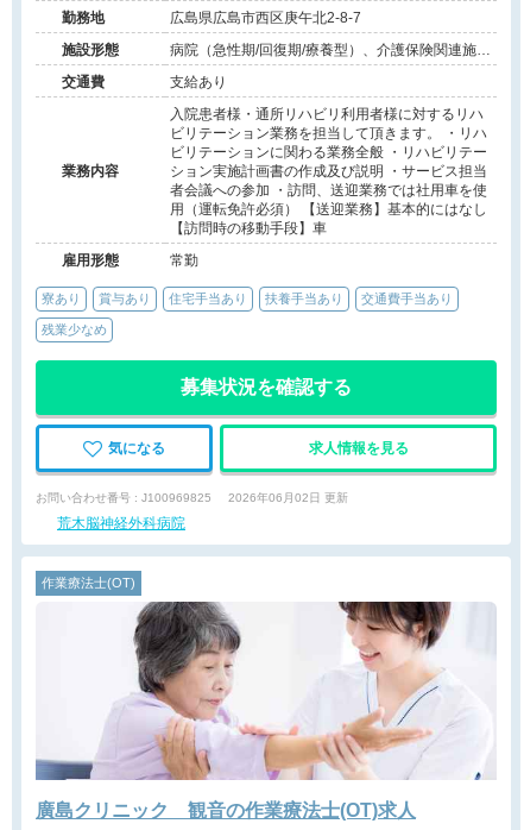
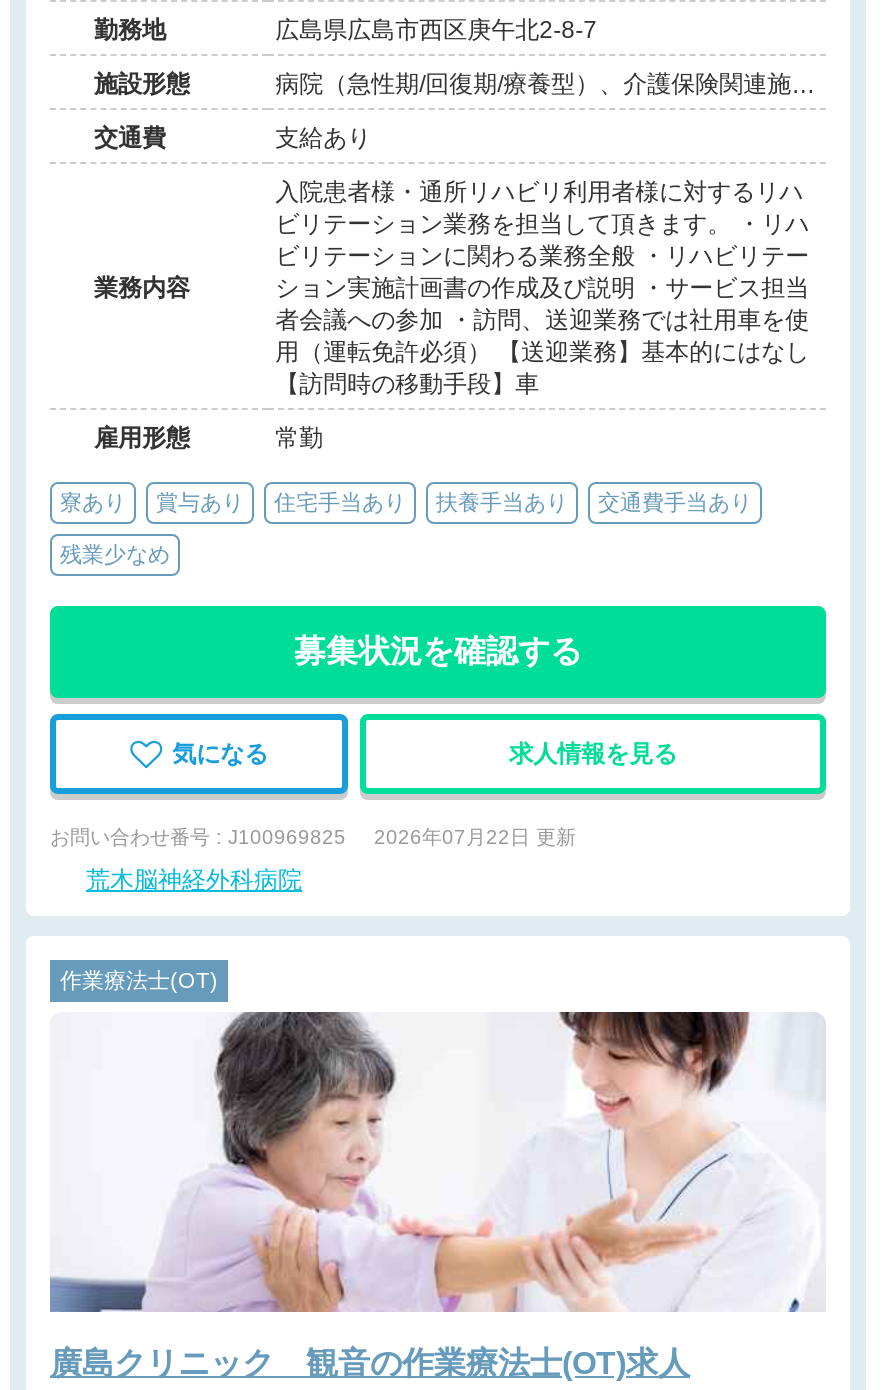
[36,492,348,505] お問い合わせ番号 : J100969825 2026年06月02日 更新 -> [50,827,576,849] お問い合わせ番号 : J100969825 2026年07月22日 更新

